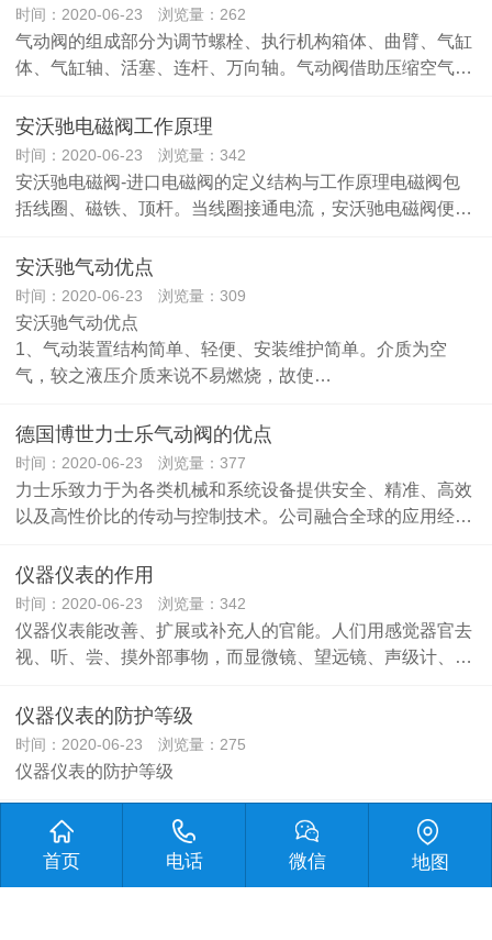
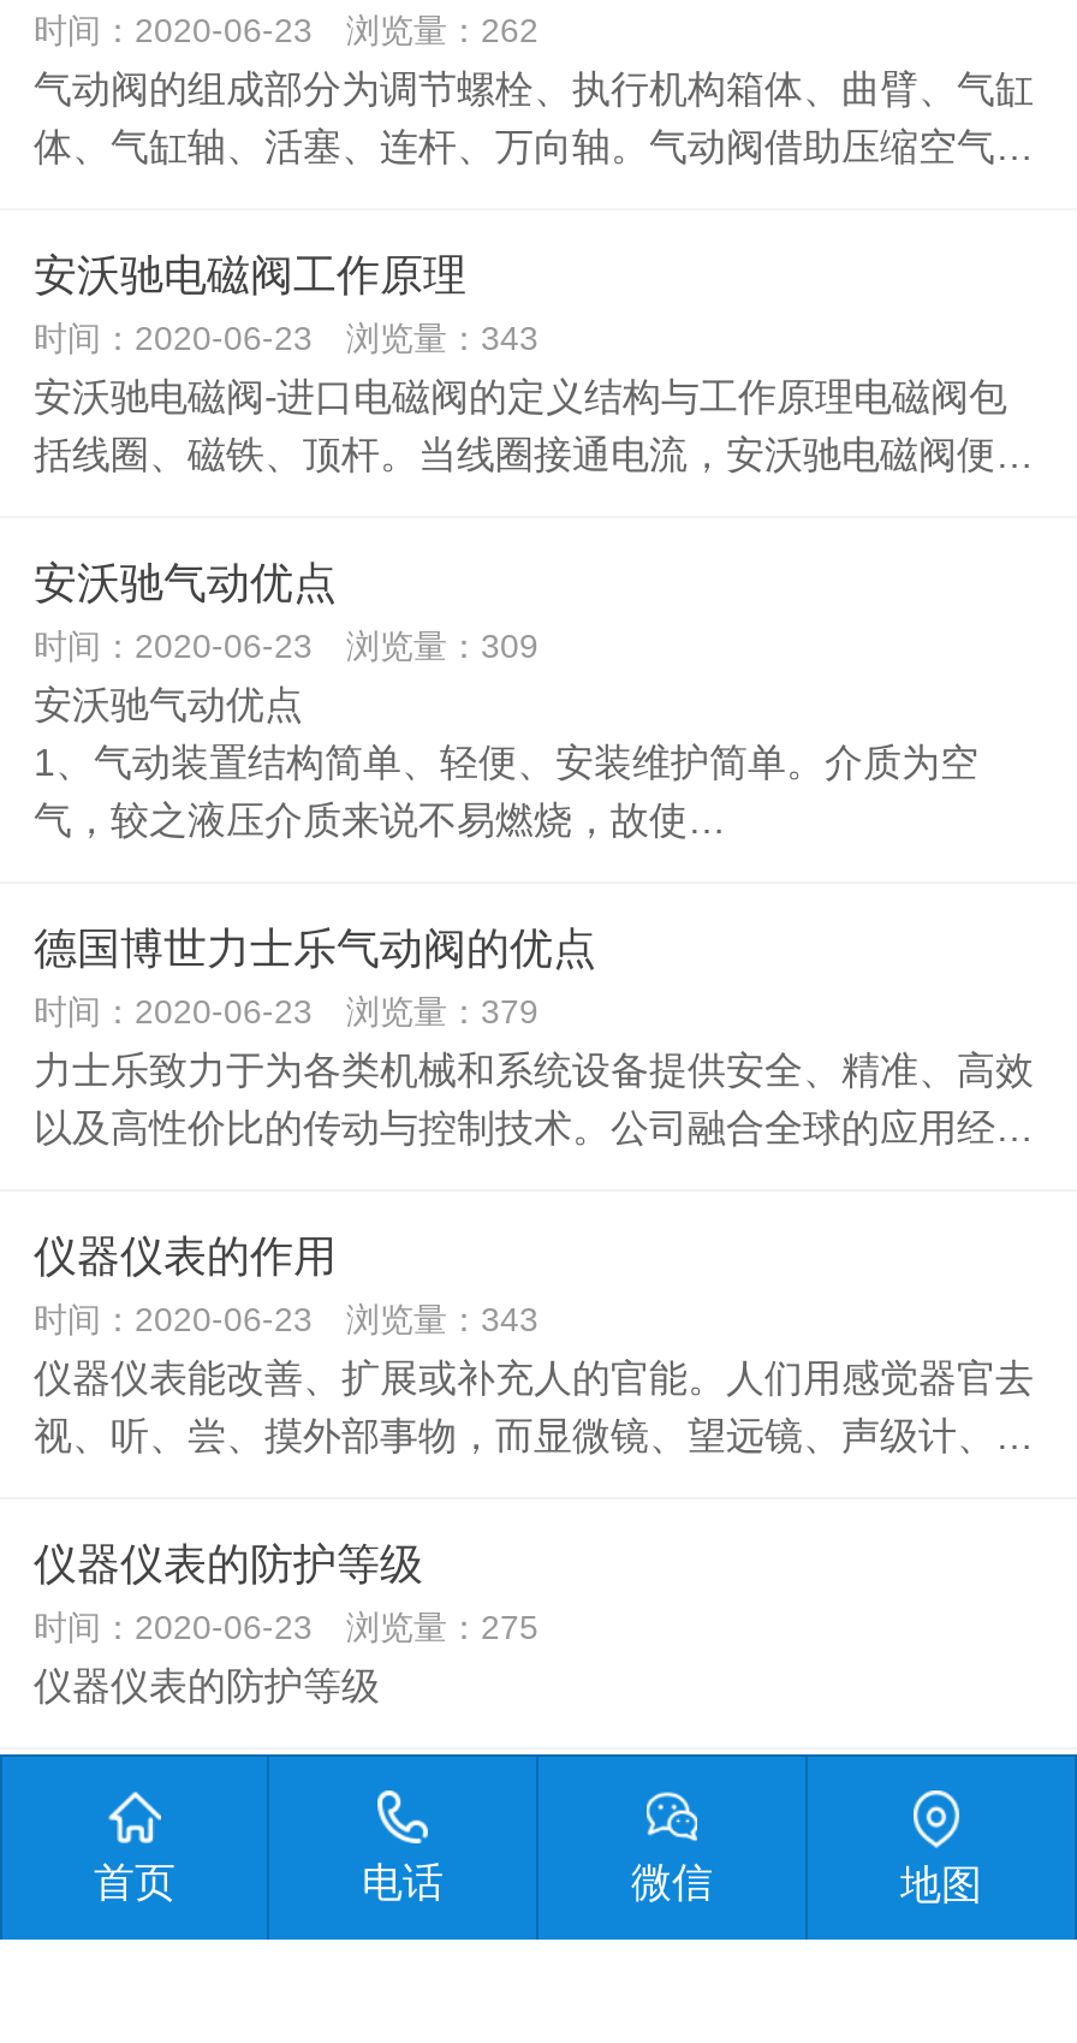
[15,146,246,164] 时间：2020-06-23 浏览量：342 -> [34,319,538,357] 时间：2020-06-23 浏览量：343
[15,454,246,472] 时间：2020-06-23 浏览量：377 -> [34,992,538,1031] 时间：2020-06-23 浏览量：379
[15,595,246,612] 时间：2020-06-23 浏览量：342 -> [34,1300,538,1338] 时间：2020-06-23 浏览量：343

